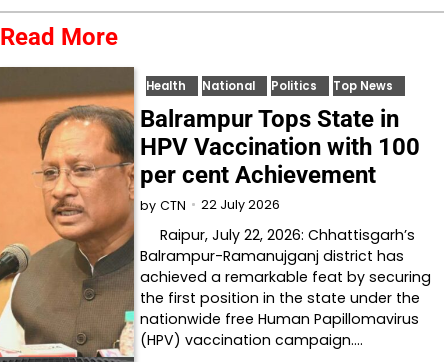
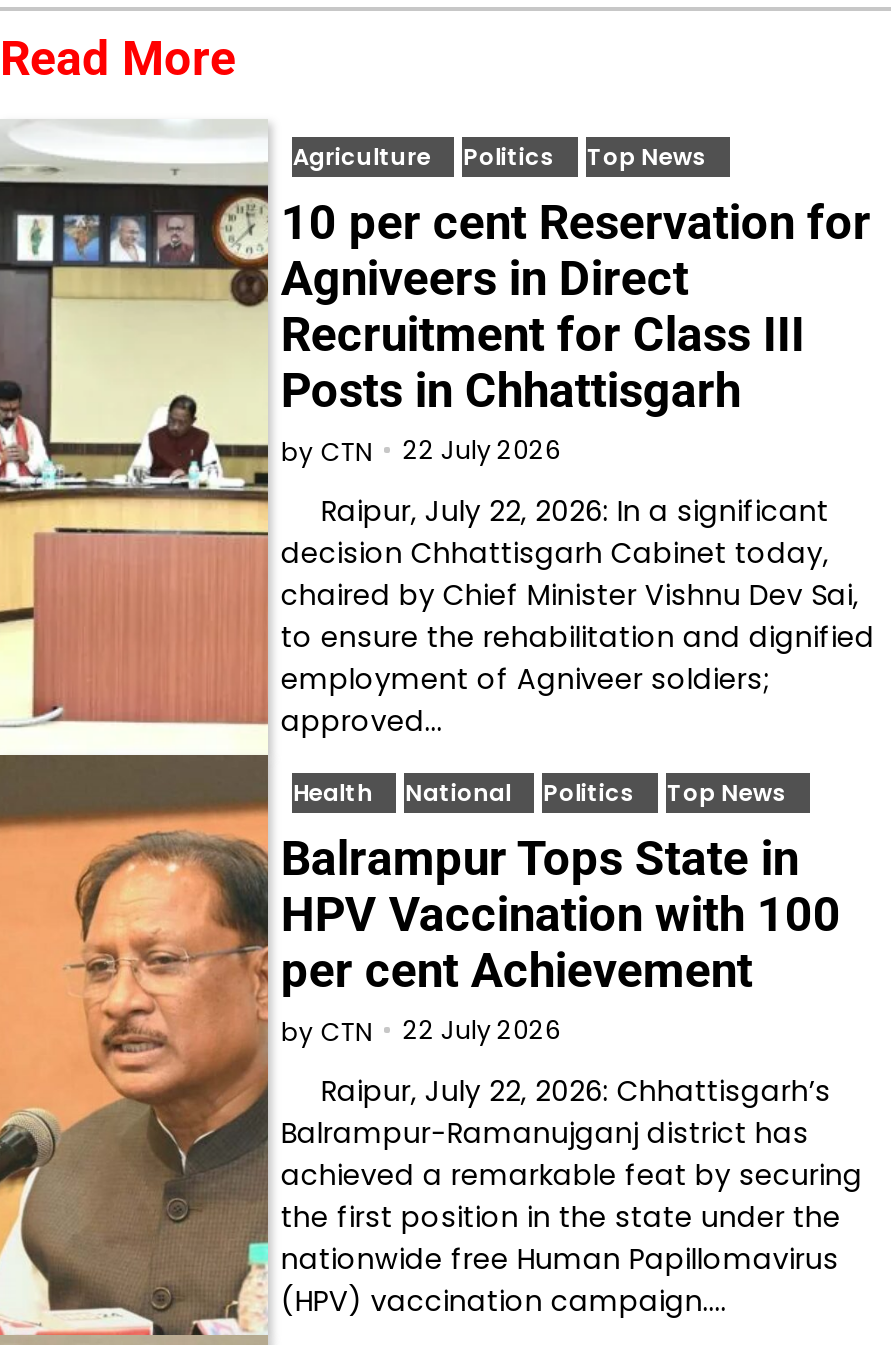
none -> [6,119,875,741] [image] | Agriculture | Politics | Top News | 10 per cent Reservation for | Agniveers in Direct | Recruitment for Class III | Posts in Chhattisgarh | by CTN | 22 July 2026 | Raipur, July 22, 2026: In a significant | decision Chhattisgarh Cabinet today, | chaired by Chief Minister Vishnu Dev Sai, | to ensure the rehabilitation and dignified | employment of Agniveer soldiers; | approved…

